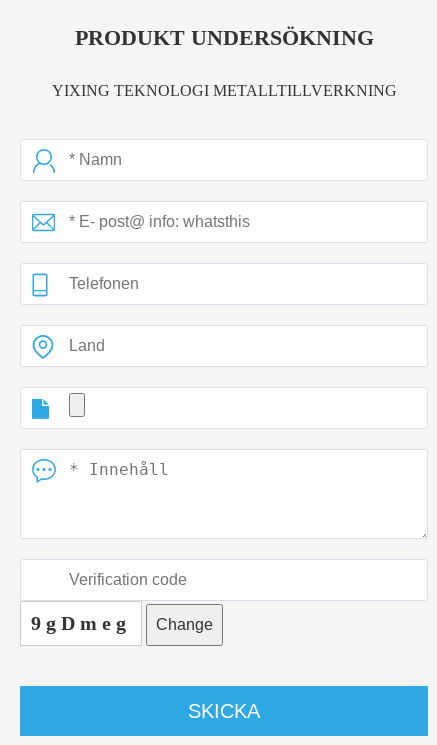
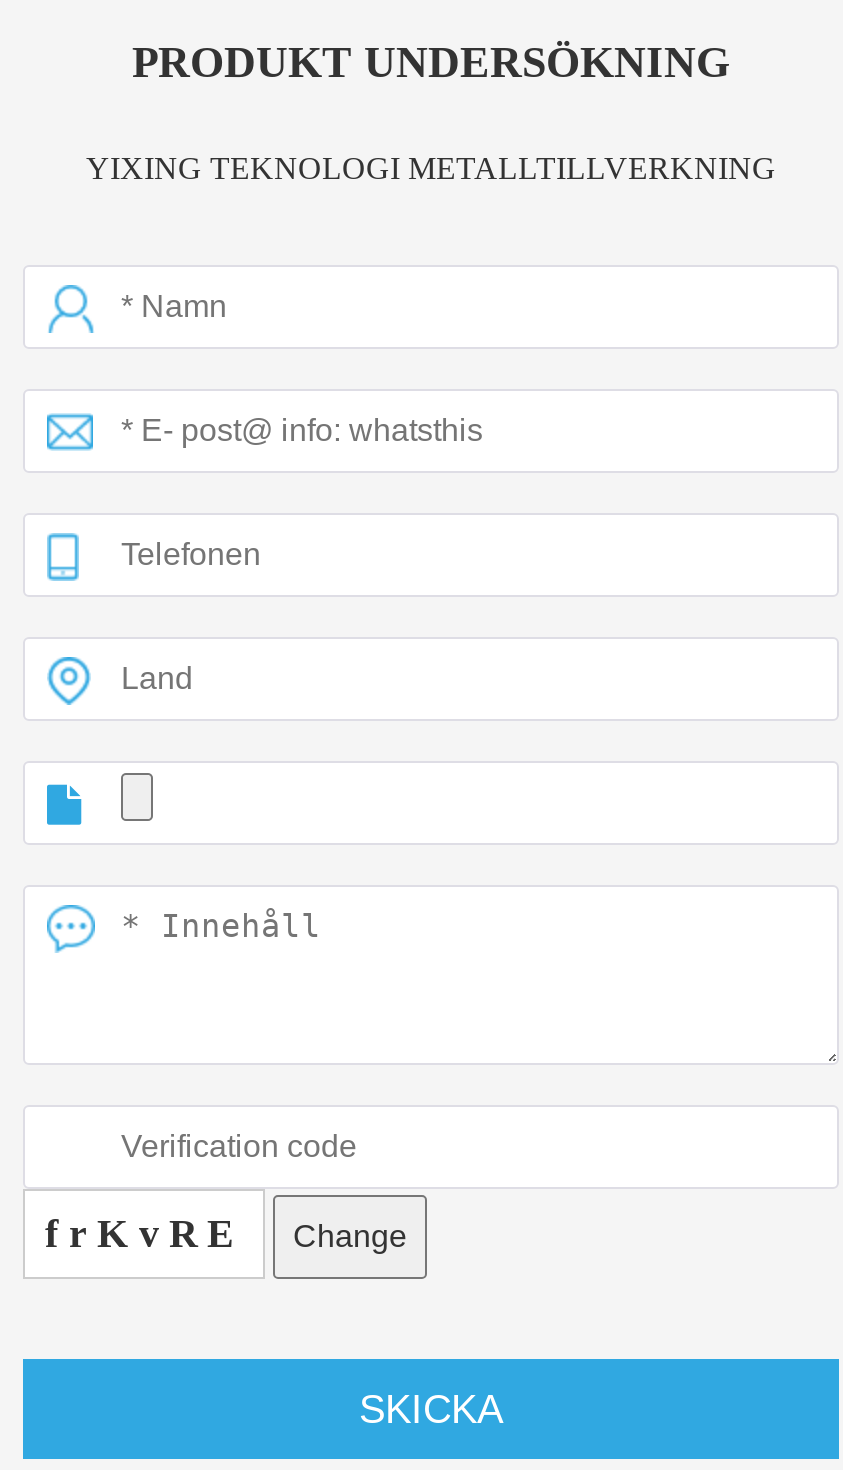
[31,612,131,634] 9gDmeg -> [45,1212,243,1256] frKvRE

